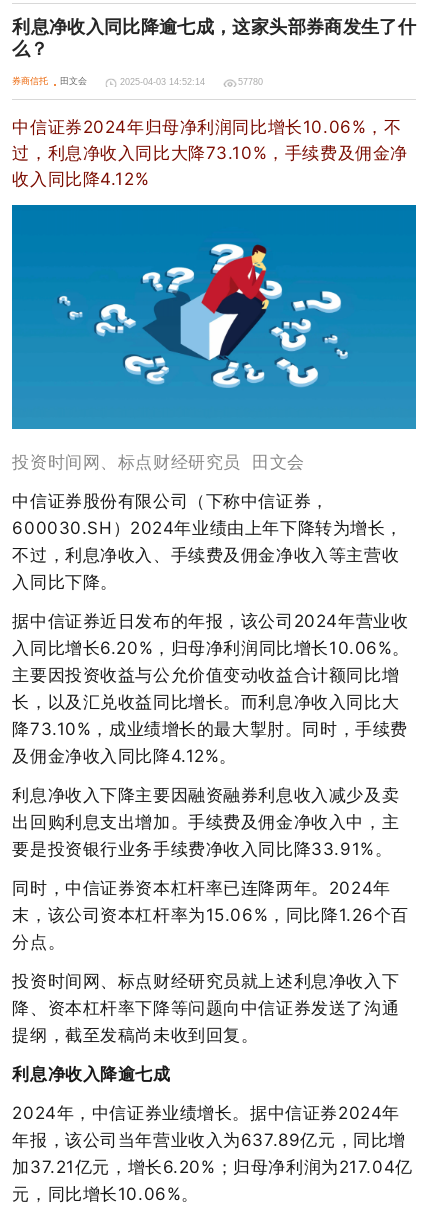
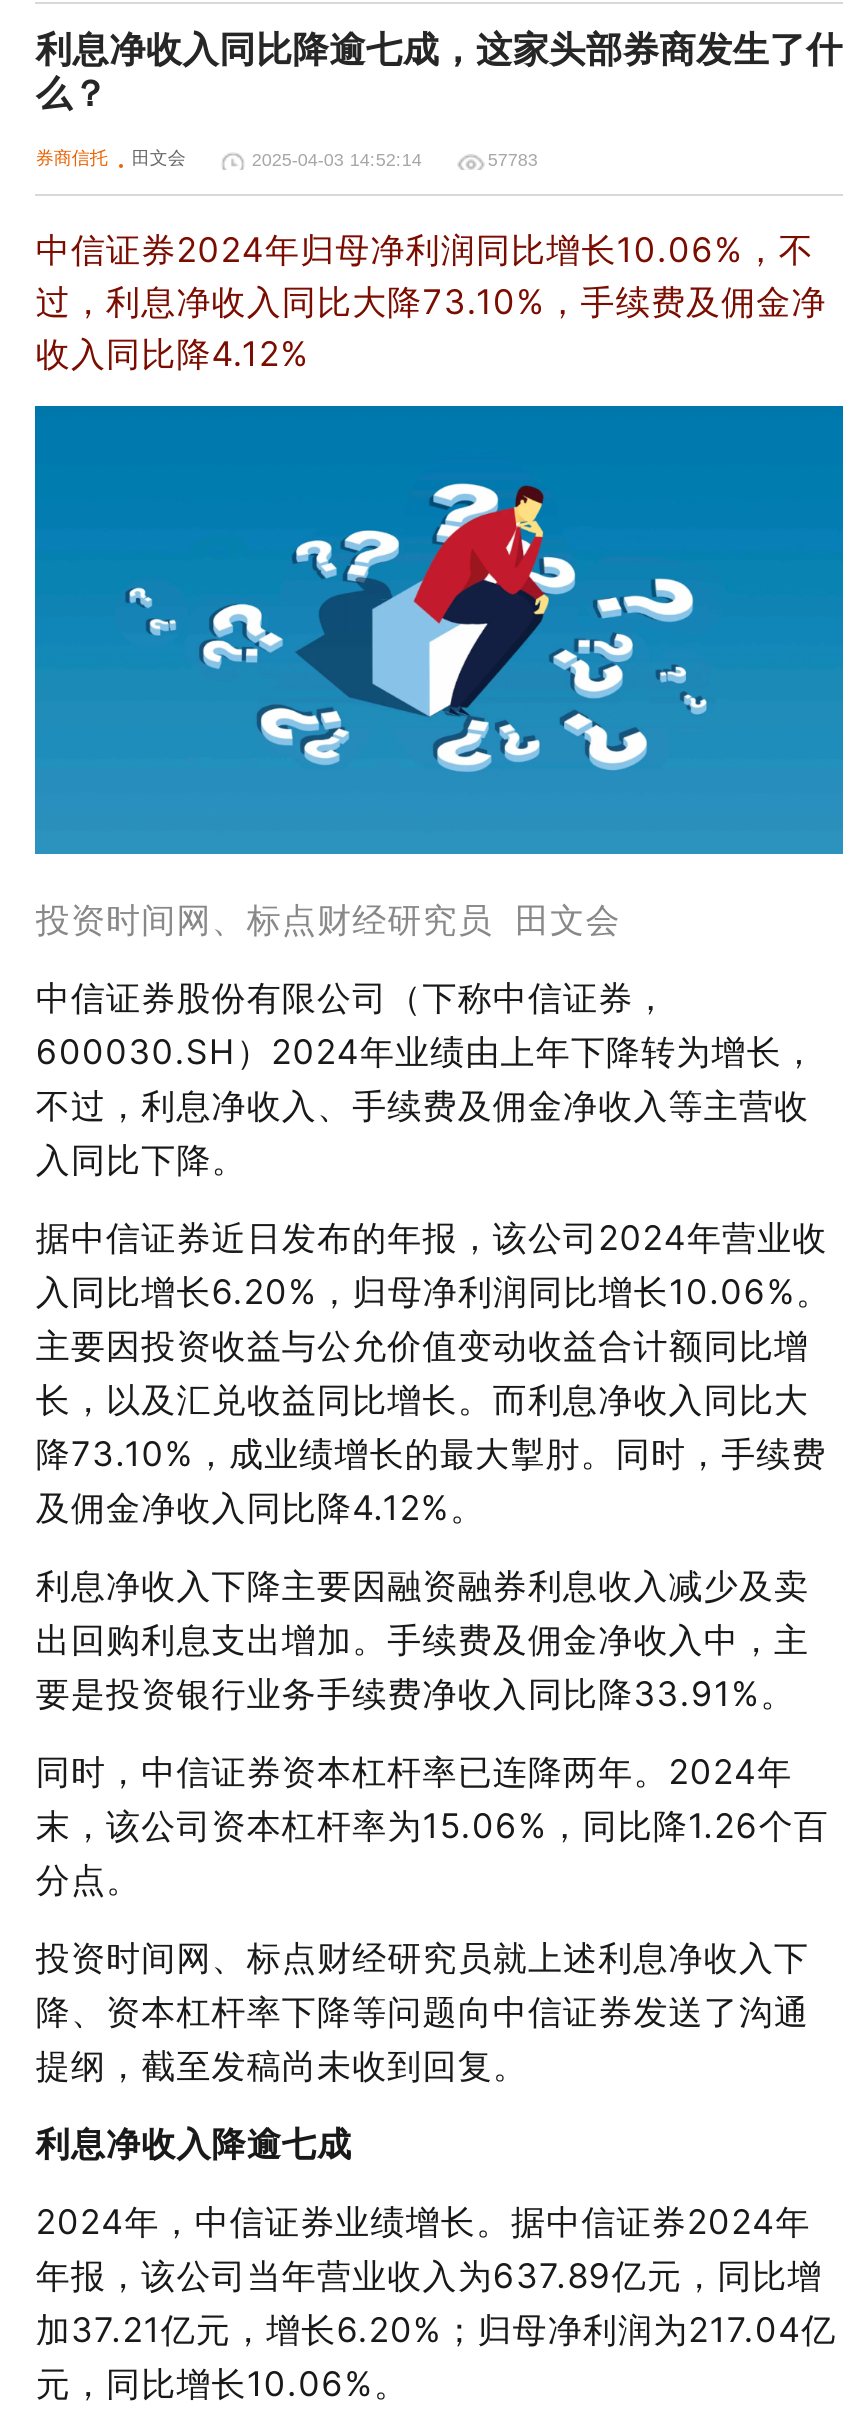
[238,77,263,87] 57780 -> [488,150,538,170] 57783

